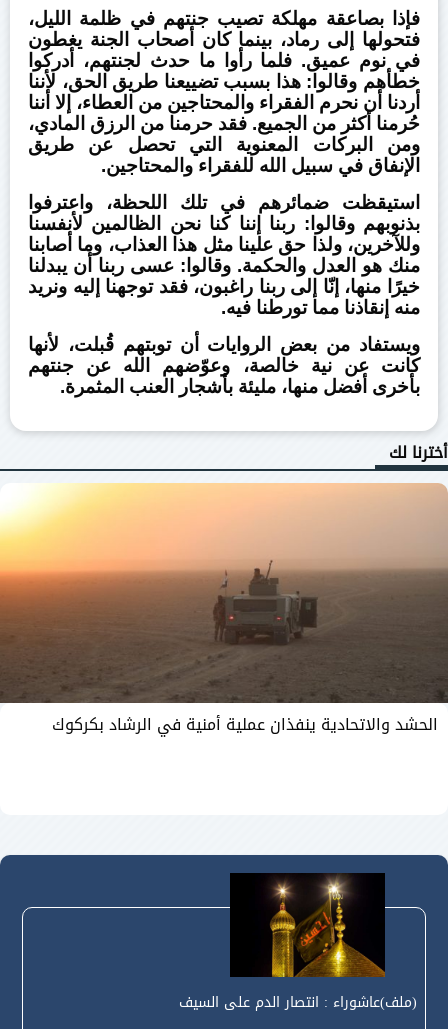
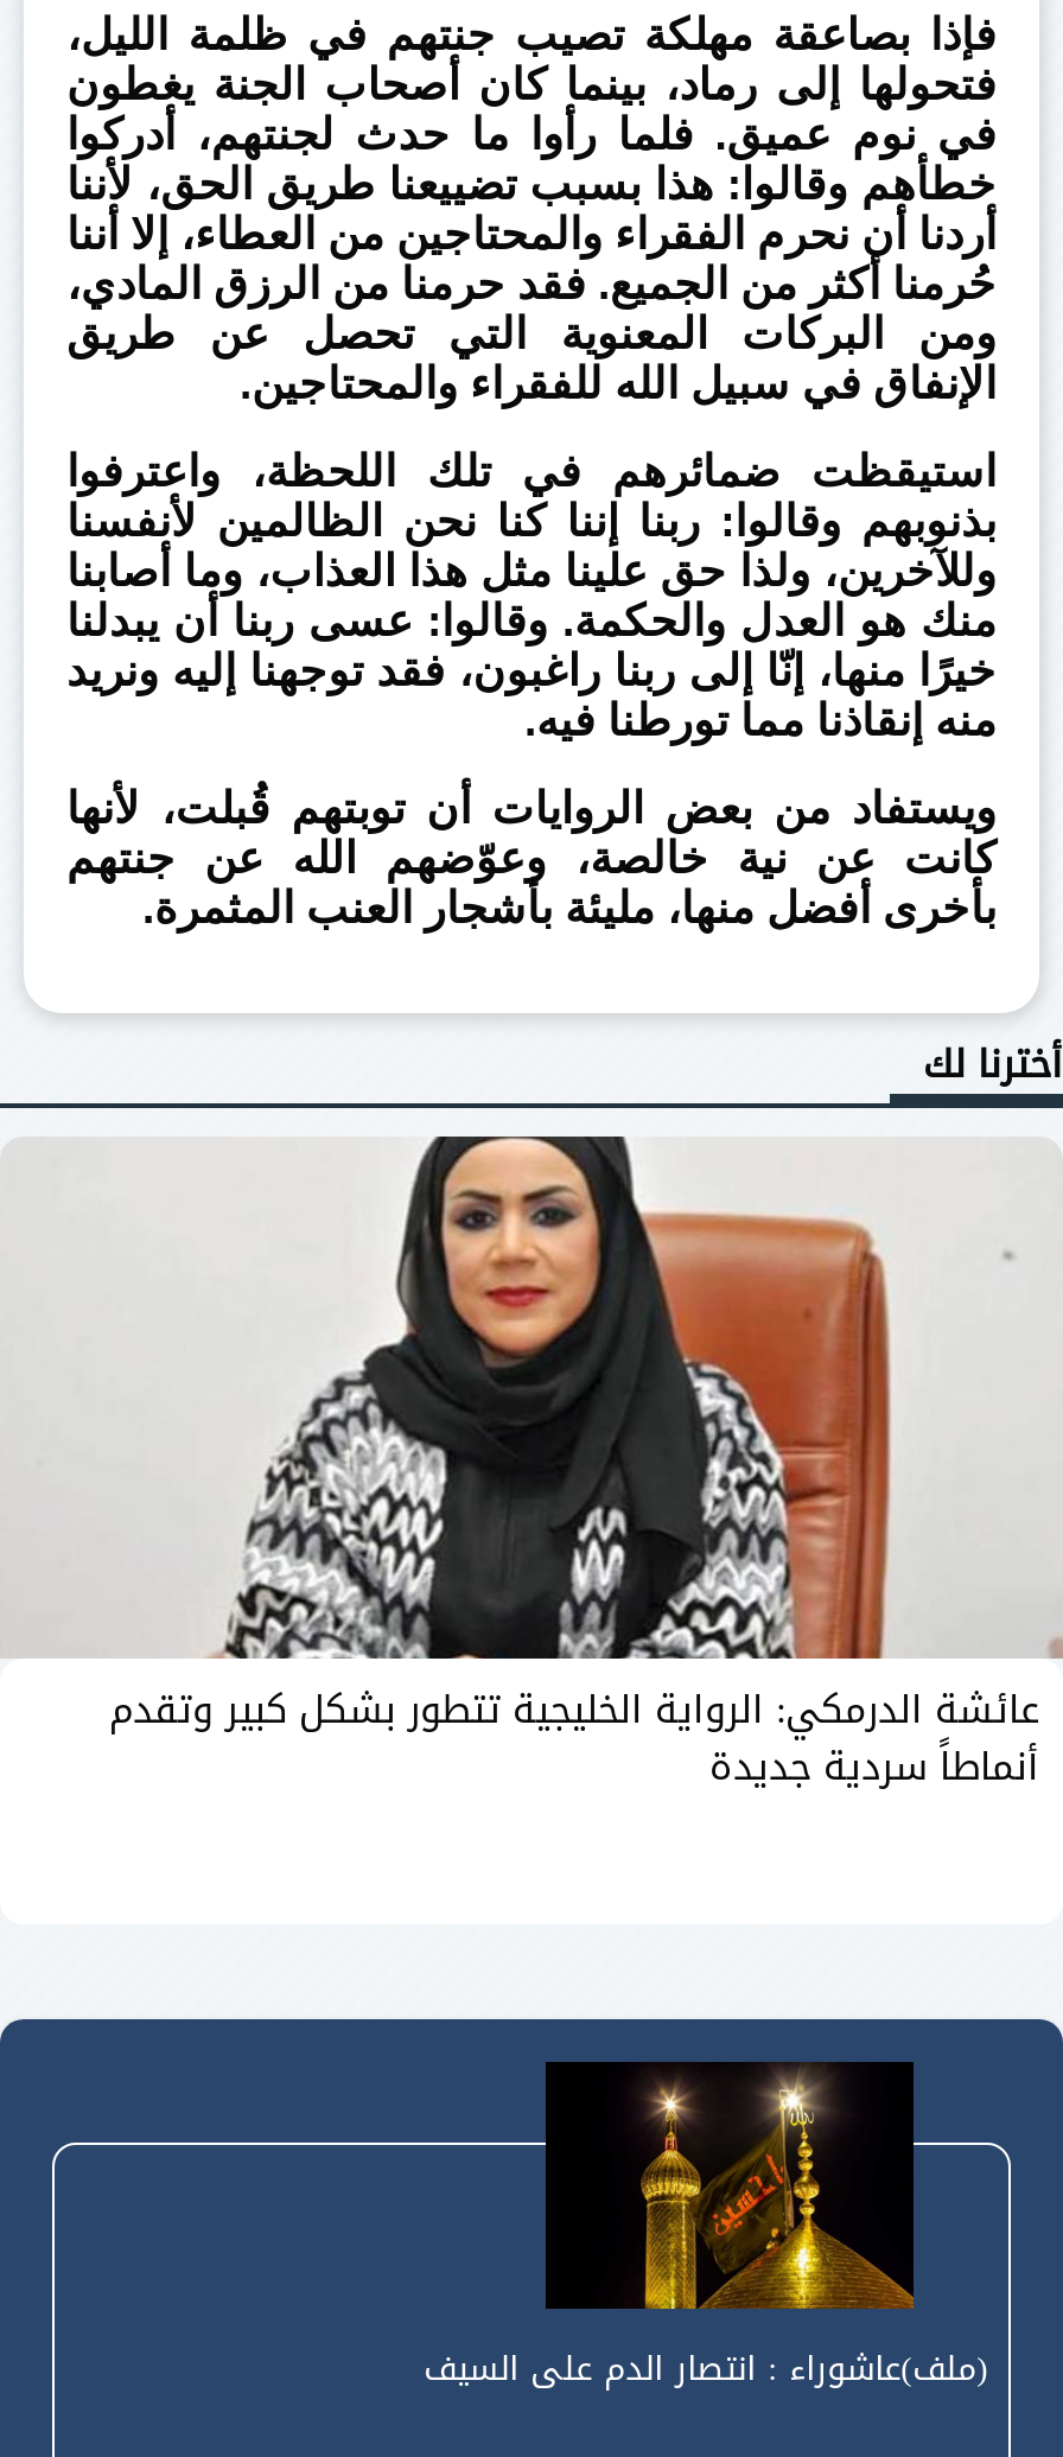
[3,483,445,740] [image] | الحشد والاتحادية ينفذان عملية أمنية في الرشاد بكركوك -> [7,1134,1056,1804] [image] | عائشة الدرمكي: الرواية الخليجية تتطور بشكل كبير وتقدم | أنماطاً سردية جديدة

